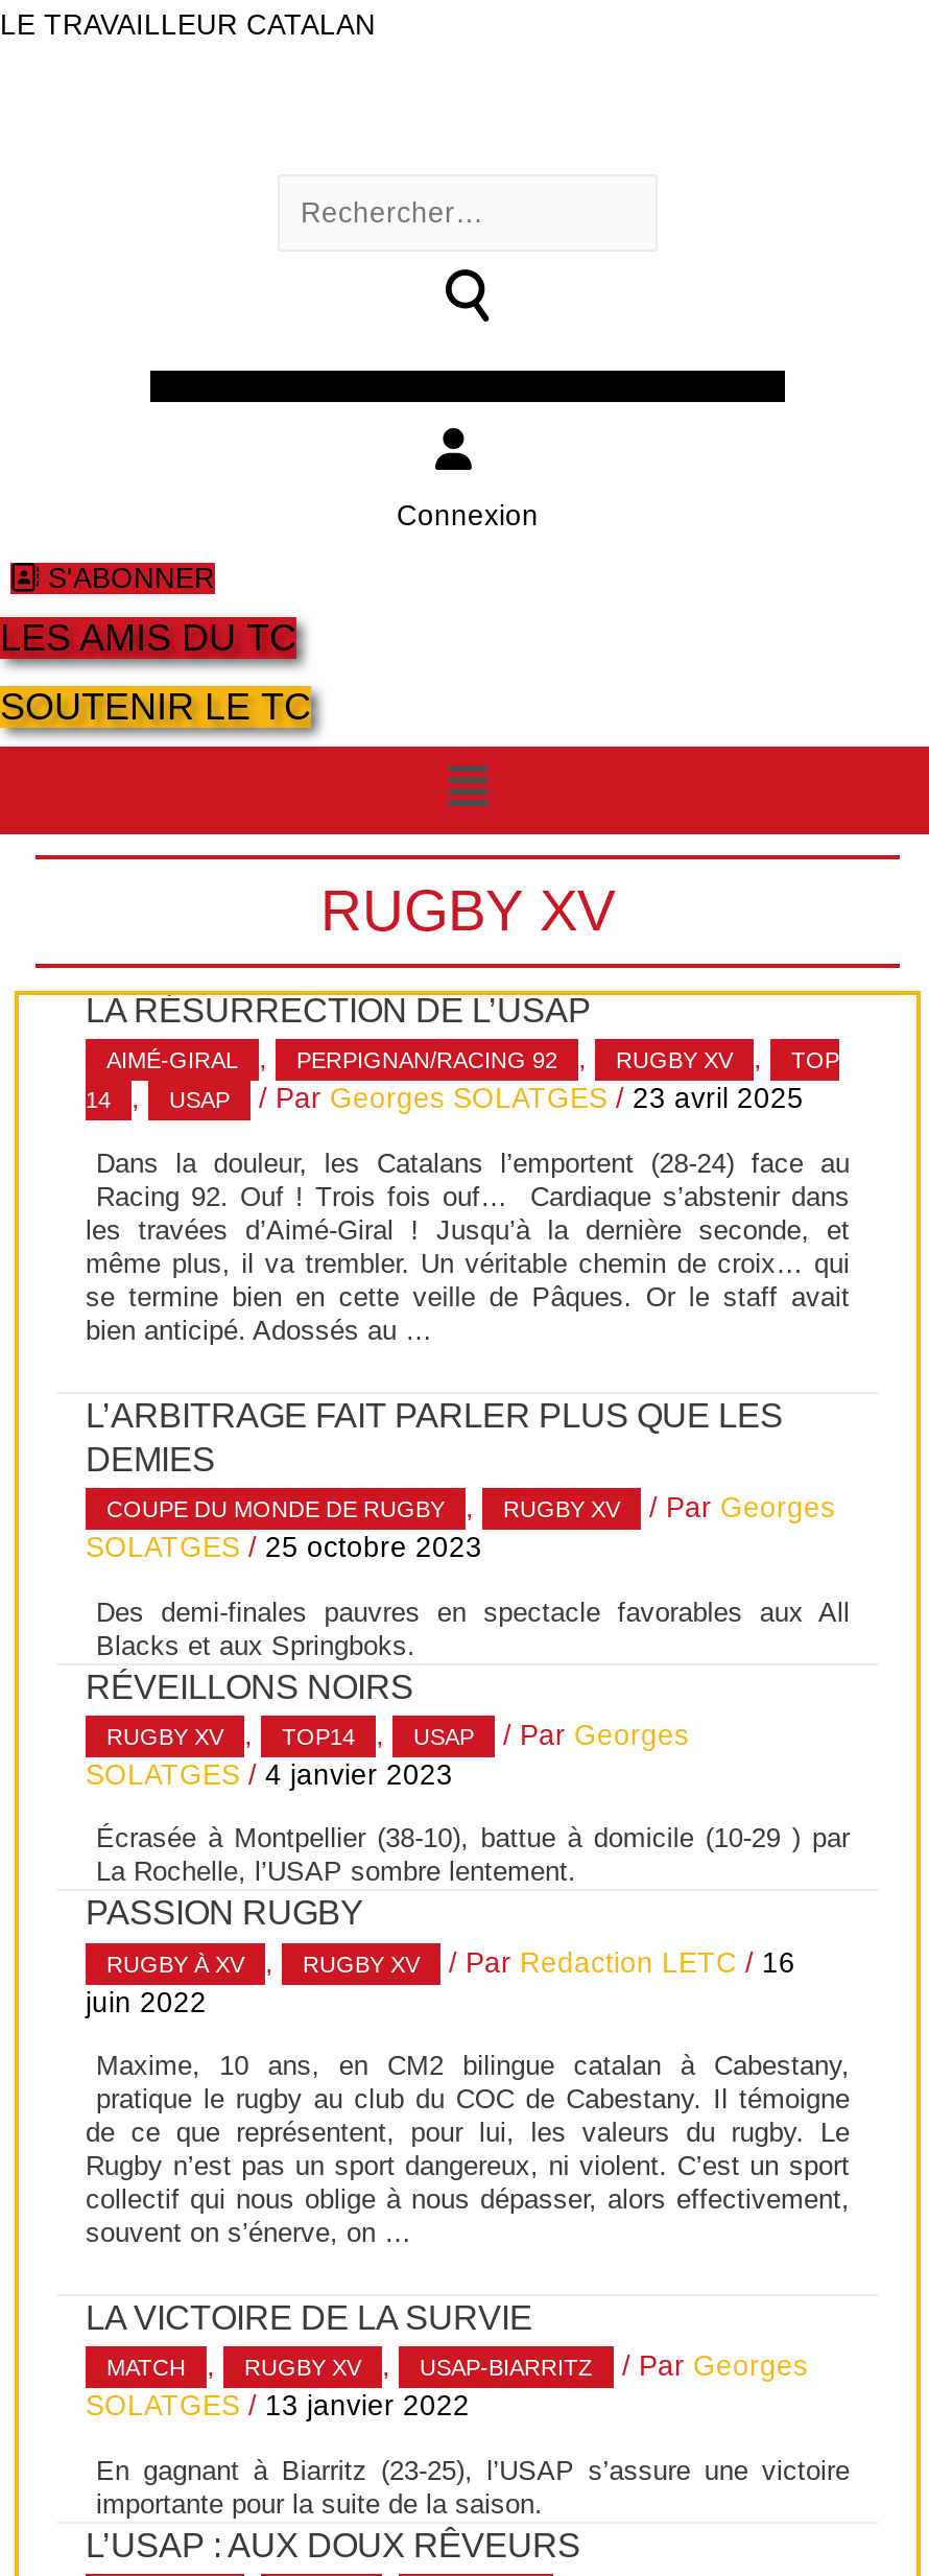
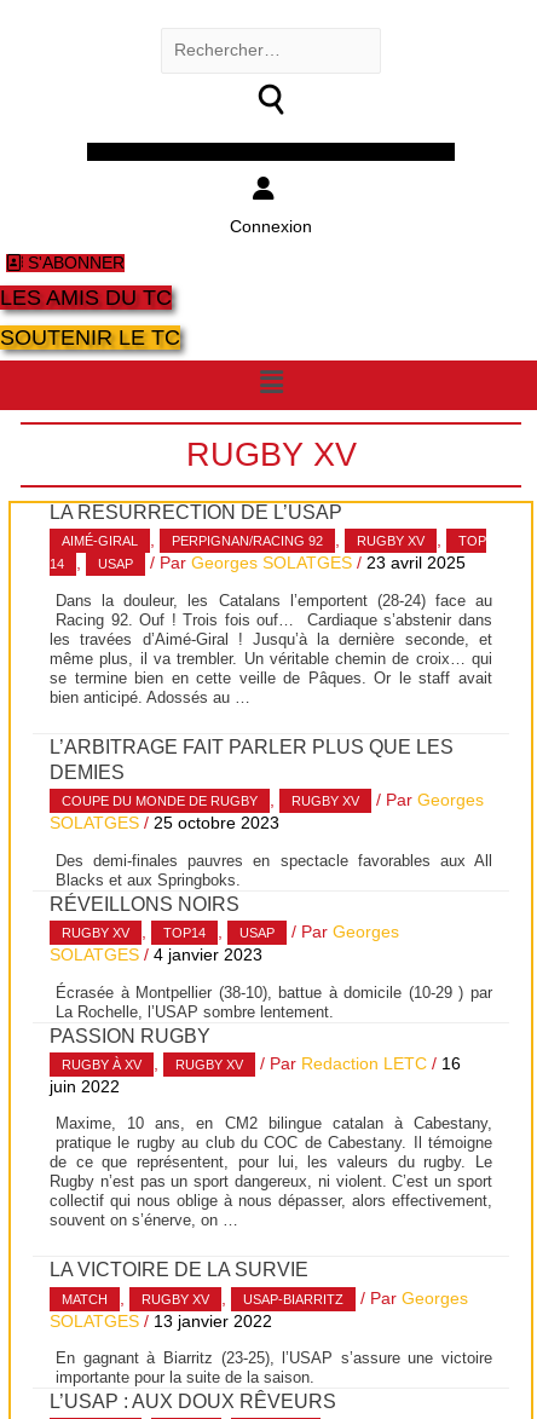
[0,9,376,41] LE TRAVAILLEUR CATALAN -> none

